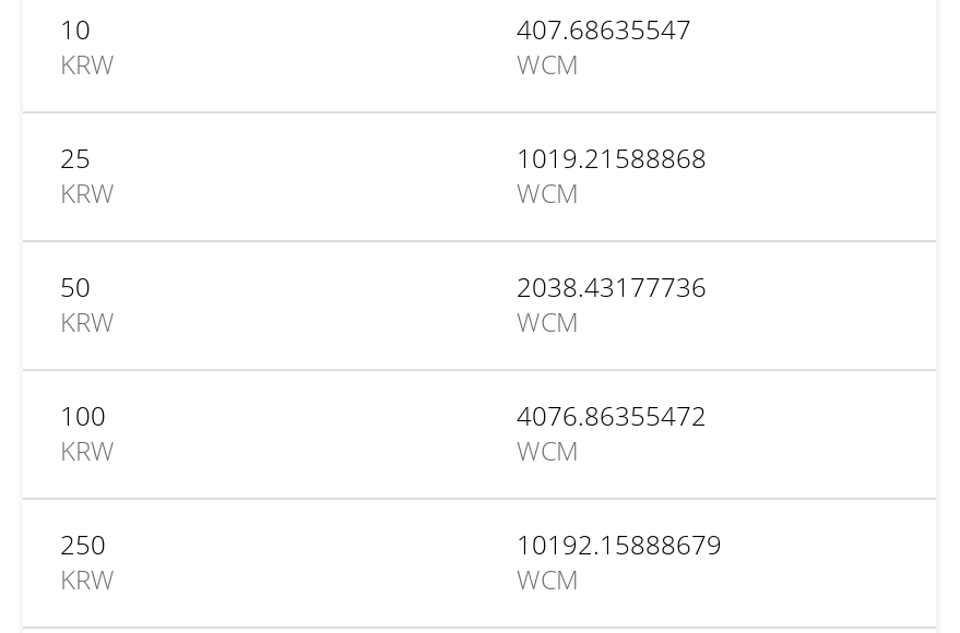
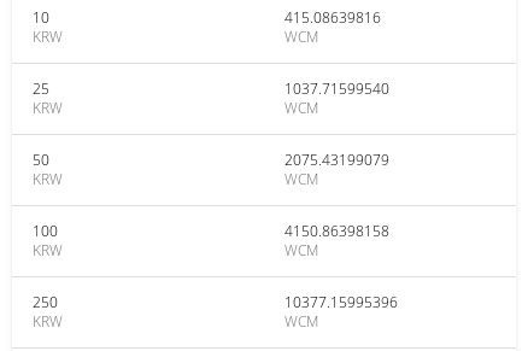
[517,11,691,48] 407.68635547 -> [284,7,381,28] 415.08639816
[517,140,707,177] 1019.21588868 -> [284,78,389,99] 1037.71599540
[517,268,707,306] 2038.43177736 -> [284,150,389,170] 2075.43199079
[517,397,707,434] 4076.86355472 -> [284,221,389,241] 4150.86398158
[517,526,722,563] 10192.15888679 -> [284,292,398,312] 10377.15995396

